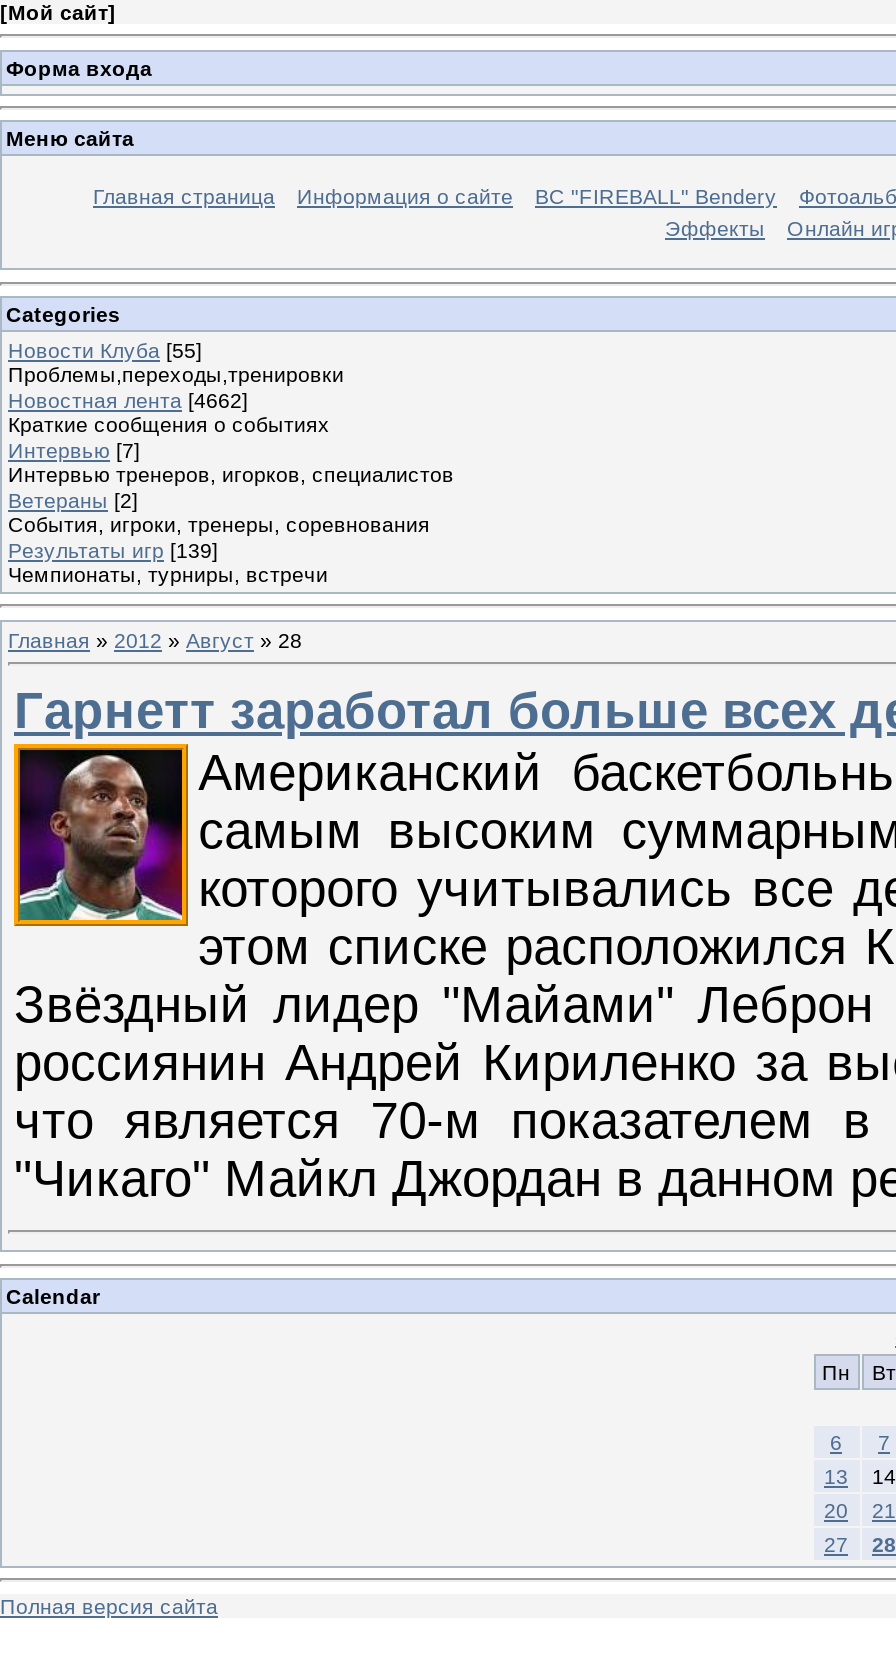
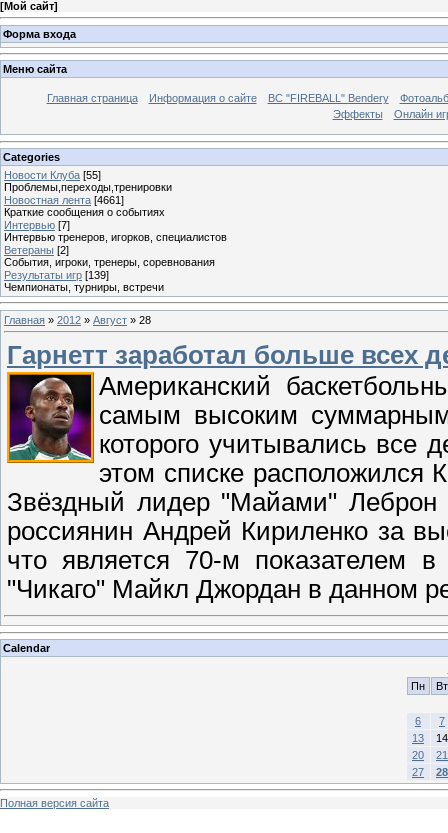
[8,388,248,412] Новостная лента [4662] -> [4,194,124,206] Новостная лента [4661]

